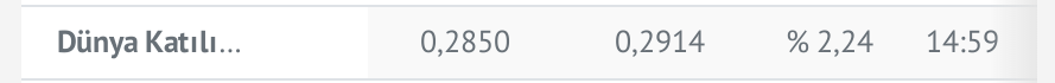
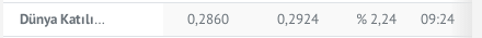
[420,21,510,62] 0,2850 -> [187,10,229,28] 0,2860
[615,21,705,62] 0,2914 -> [277,10,319,28] 0,2924
[926,21,999,62] 14:59 -> [421,10,455,28] 09:24

